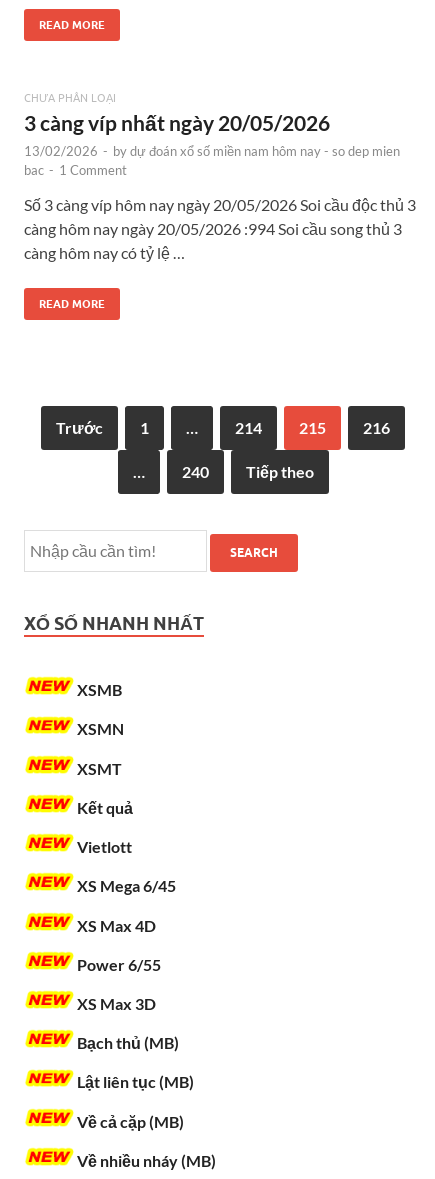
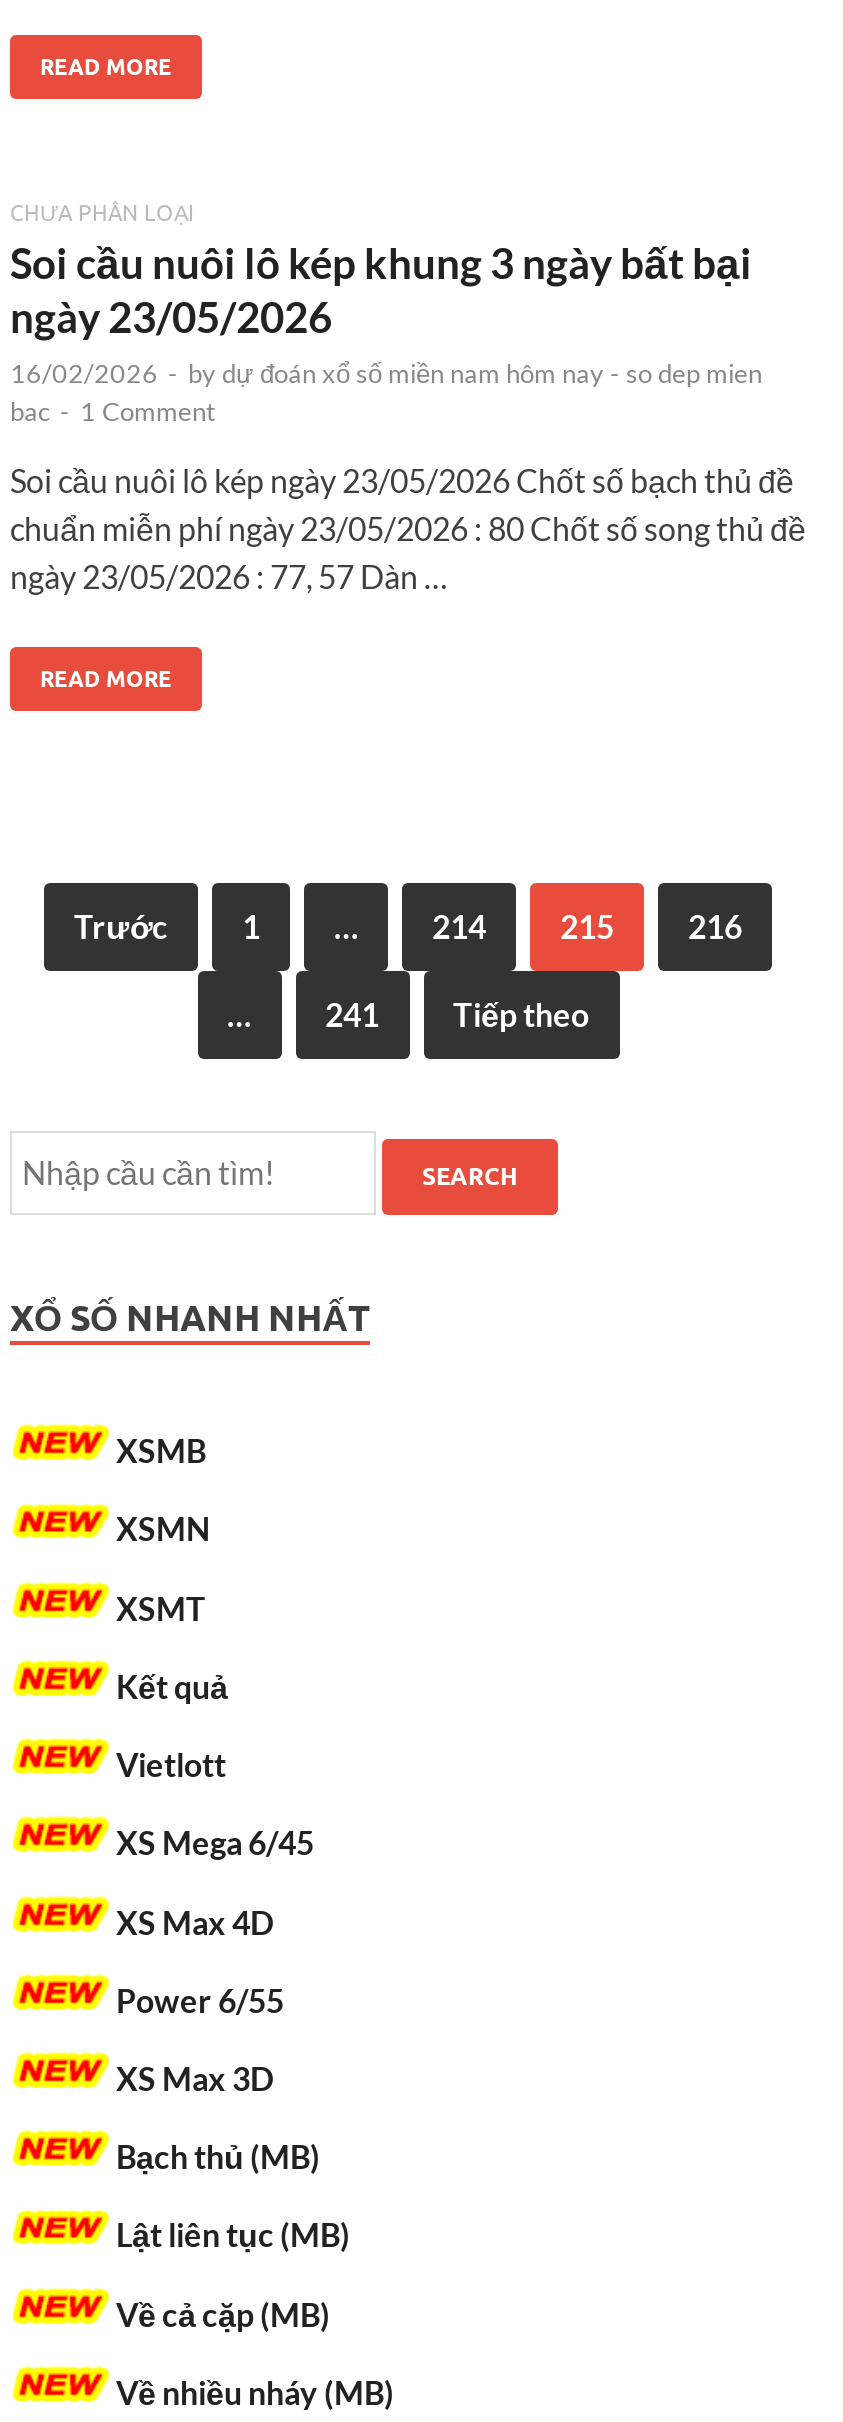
[24,110,400,159] 3 càng víp nhất ngày 20/05/2026 | 13/02/2026 - by dự đoán xổ số miền nam hôm nay - so dep mien -> [10,237,762,389] Soi cầu nuôi lô kép khung 3 ngày bất bại | ngày 23/05/2026 | 16/02/2026 - by dự đoán xổ số miền nam hôm nay - so dep mien
[24,195,416,262] Số 3 càng víp hôm nay ngày 20/05/2026 Soi cầu độc thủ 3 | càng hôm nay ngày 20/05/2026 :994 Soi cầu song thủ 3 | càng hôm nay có tỷ lệ … -> [10,461,806,595] Soi cầu nuôi lô kép ngày 23/05/2026 Chốt số bạch thủ đề | chuẩn miễn phí ngày 23/05/2026 : 80 Chốt số song thủ đề | ngày 23/05/2026 : 77, 57 Dàn …
[181,462,208,481] 240 -> [325,995,379,1033] 241

